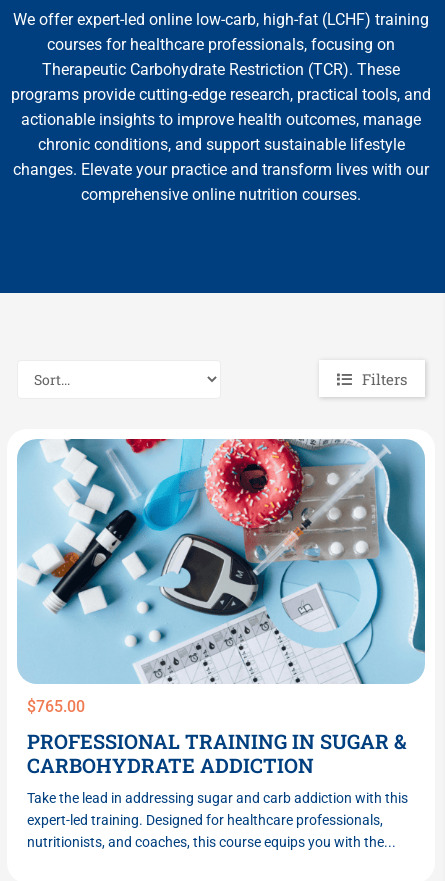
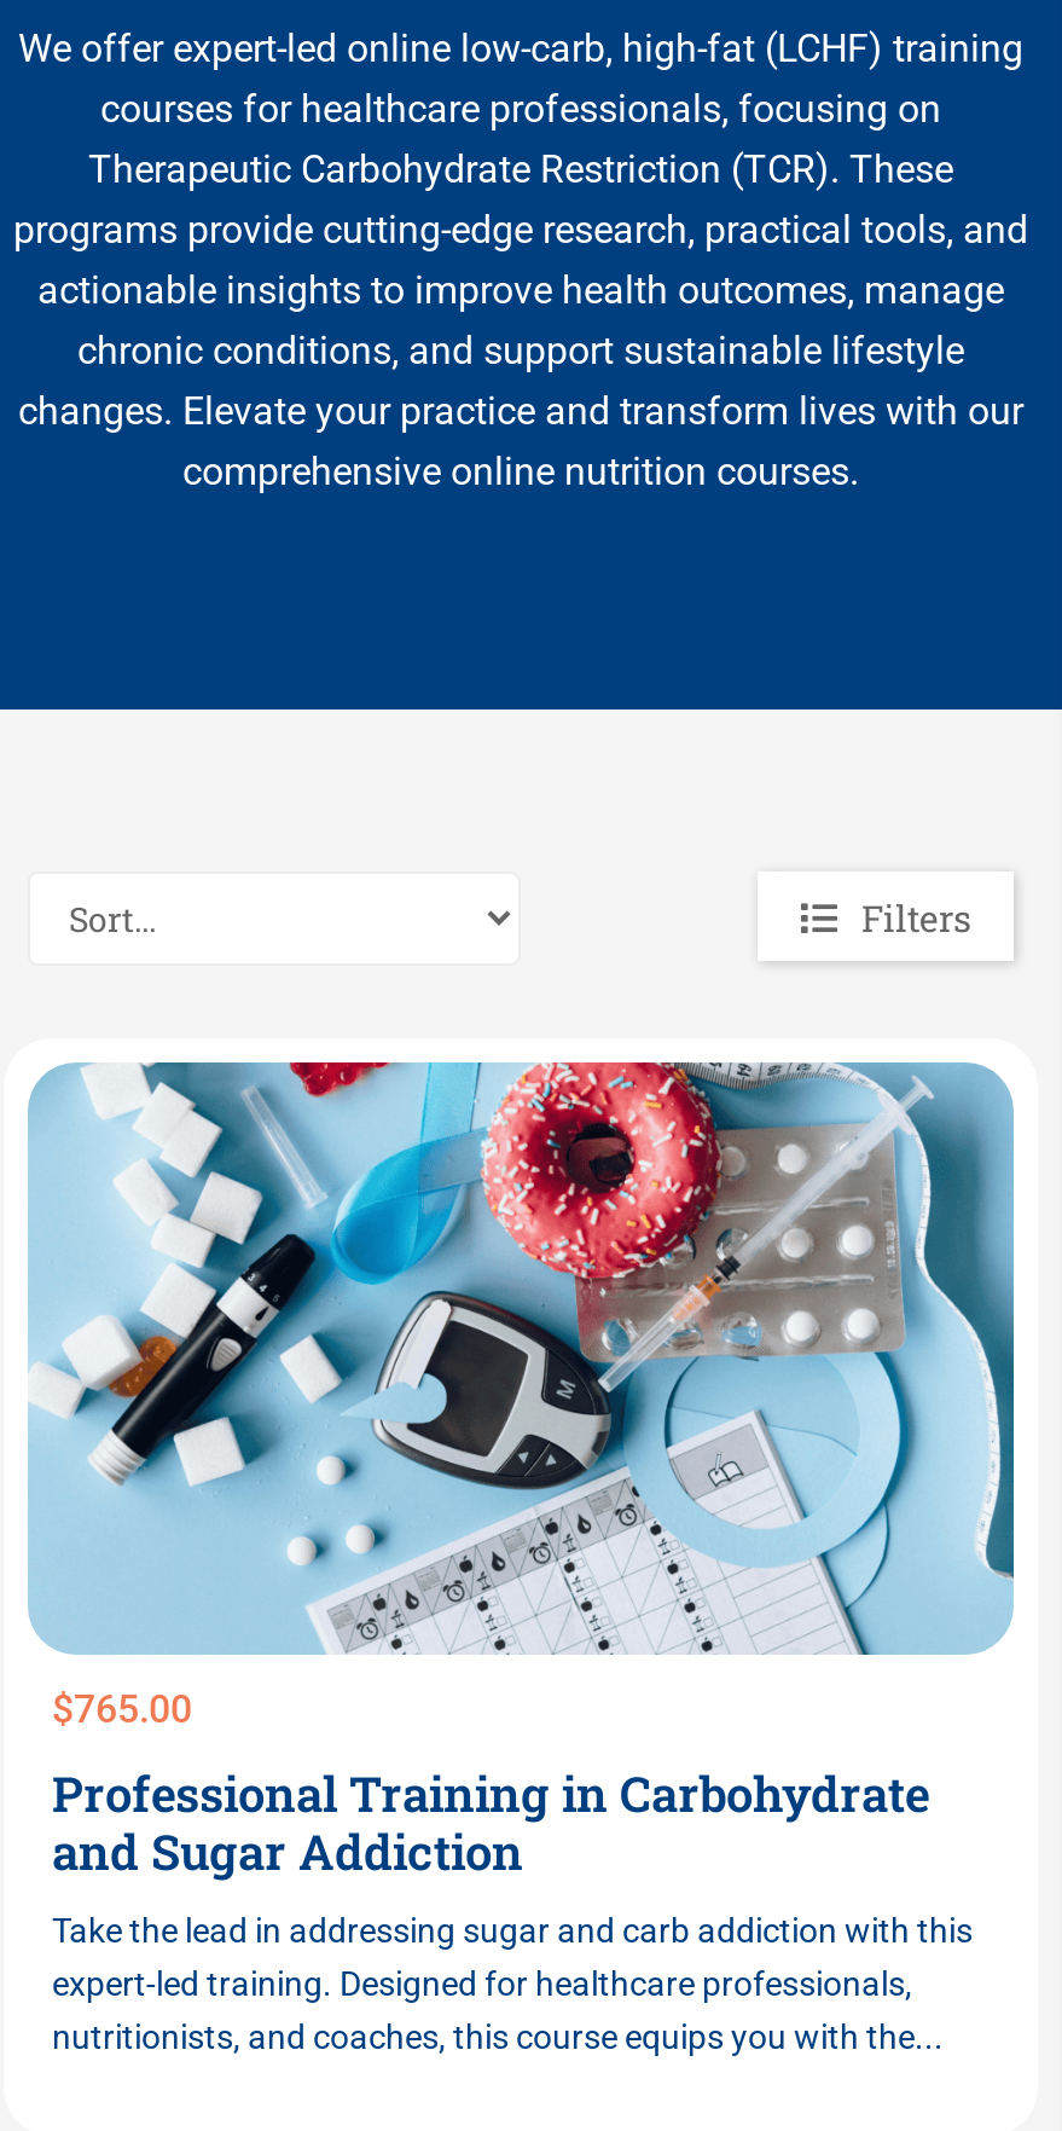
[27,728,407,778] PROFESSIONAL TRAINING IN SUGAR & | CARBOHYDRATE ADDICTION -> [52,1761,929,1882] Professional Training in Carbohydrate | and Sugar Addiction

